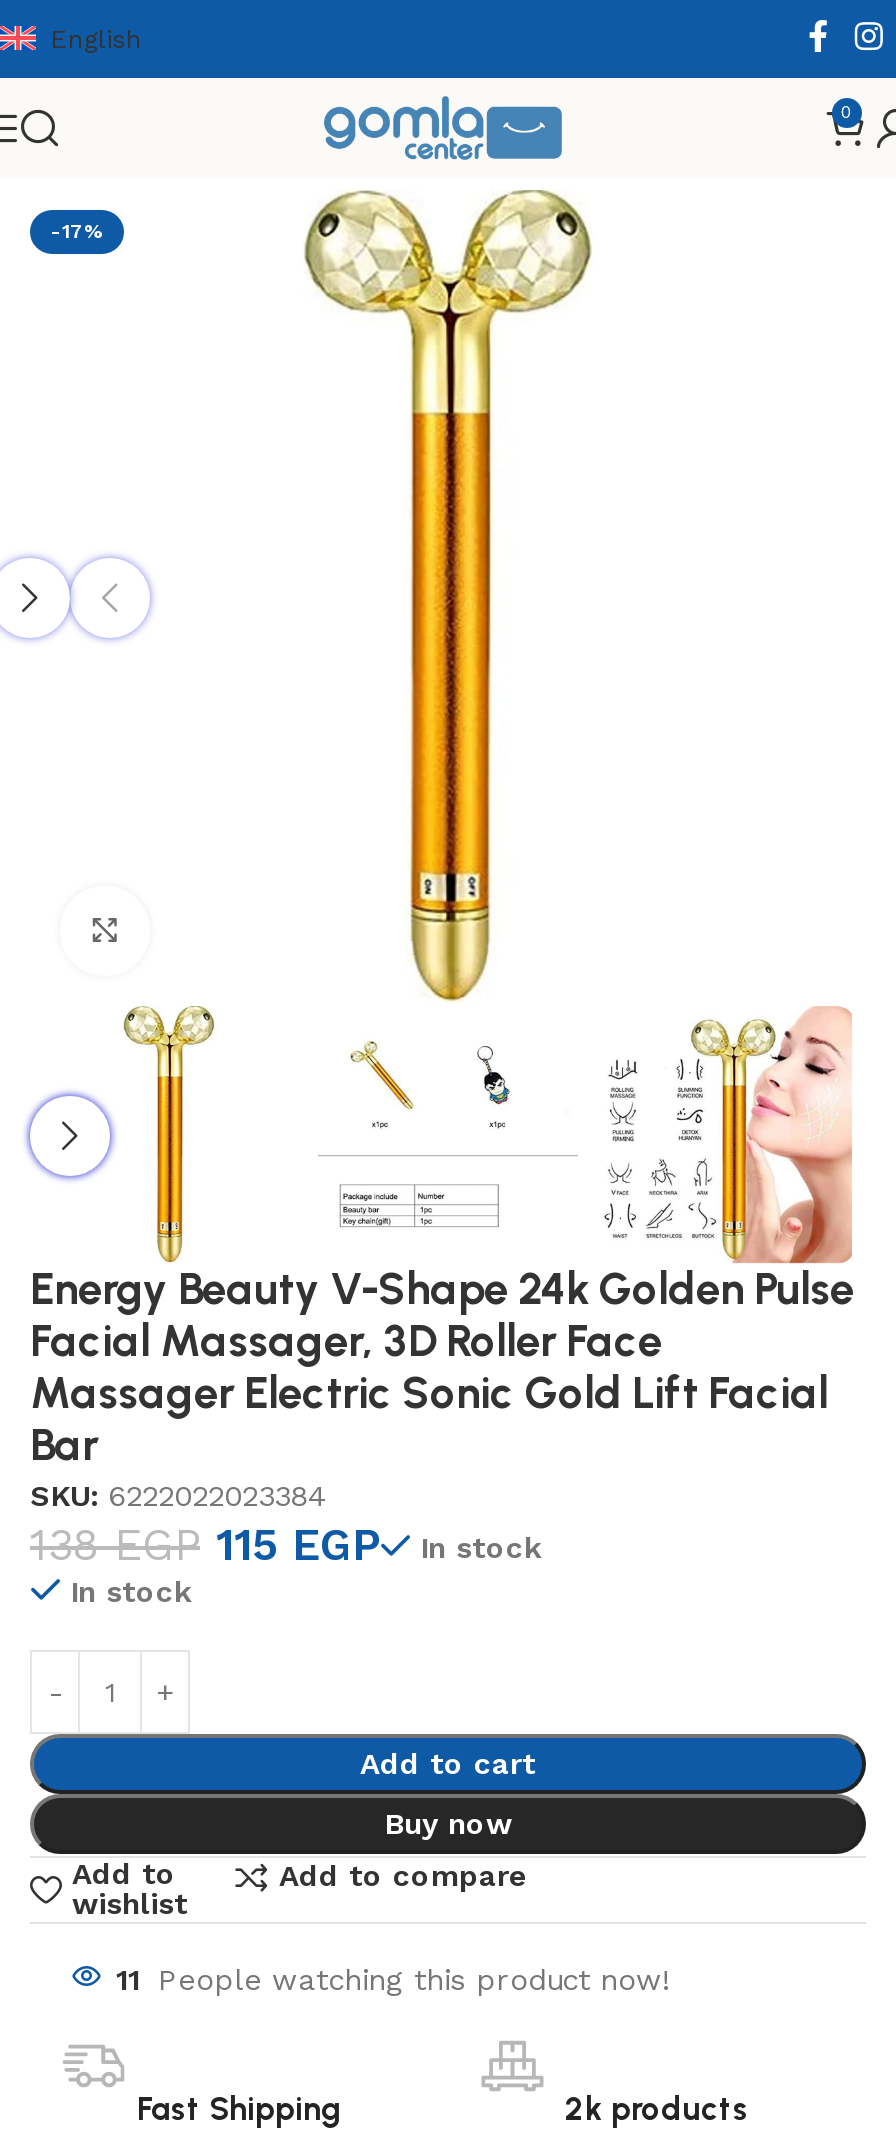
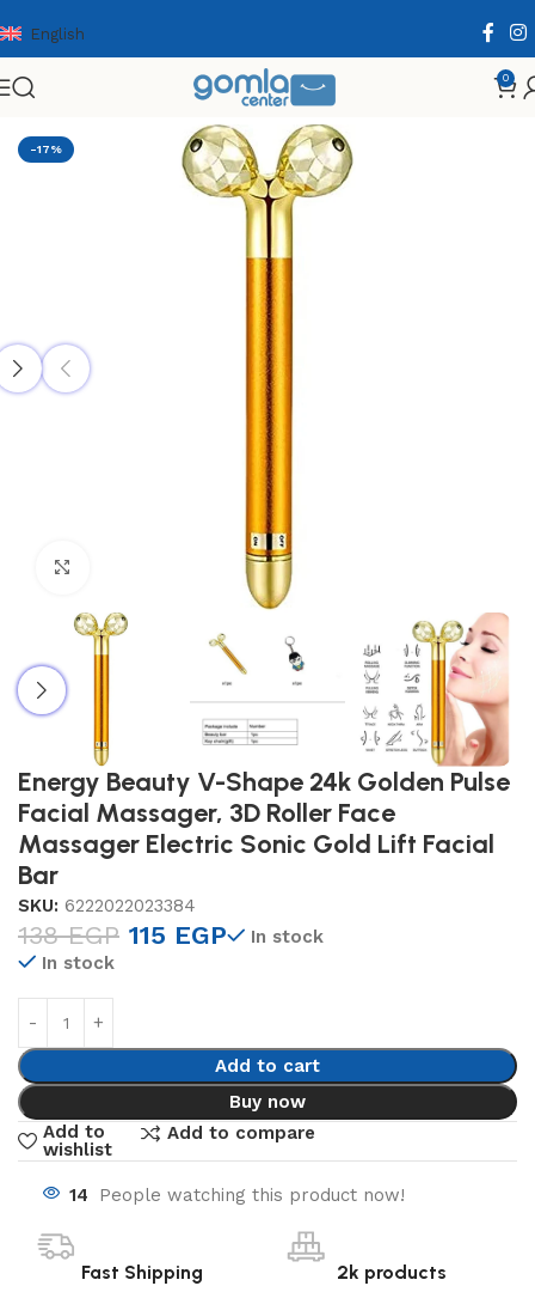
[116,1963,670,1999] 11 People watching this product now! -> [69,1185,405,1206] 14 People watching this product now!

